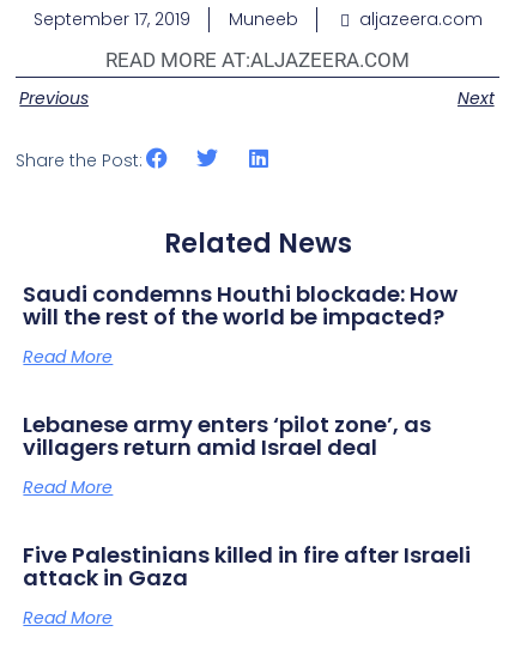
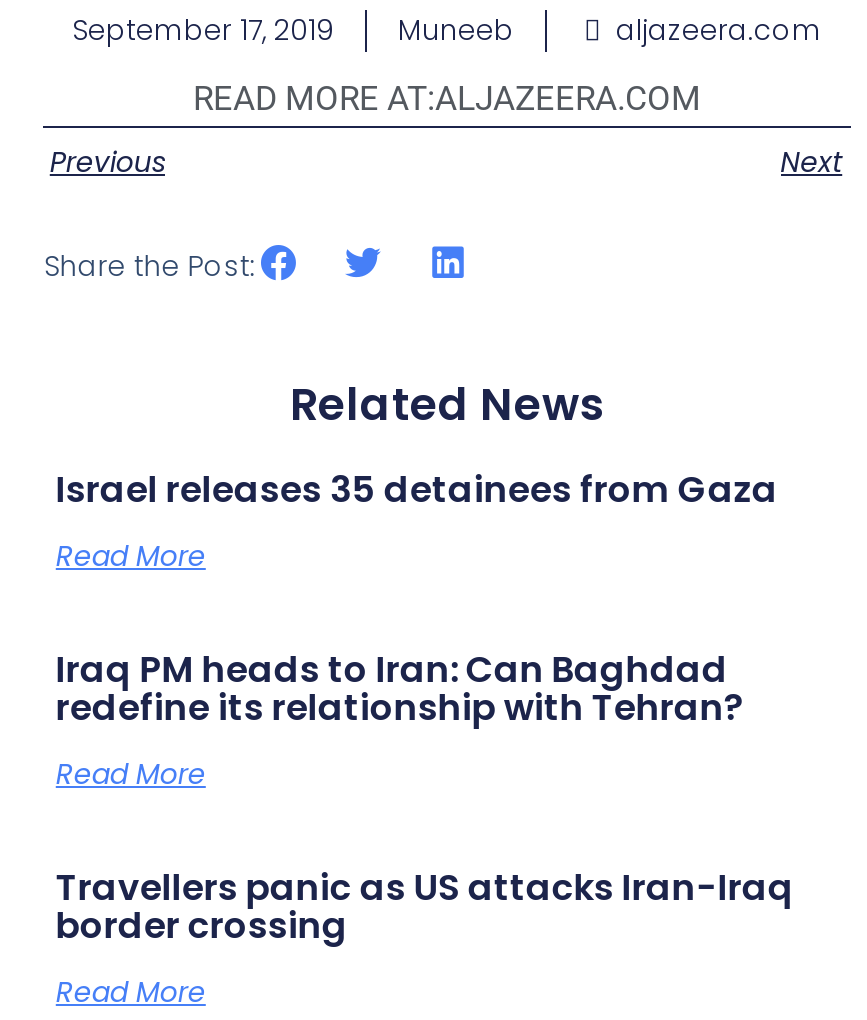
[23,279,458,331] Saudi condemns Houthi blockade: How | will the rest of the world be impacted? -> [56,463,778,513] Israel releases 35 detainees from Gaza
[23,409,432,462] Lebanese army enters ‘pilot zone’, as | villagers return amid Israel deal -> [56,643,744,731] Iraq PM heads to Iran: Can Baghdad | redefine its relationship with Tehran?
[23,540,471,592] Five Palestinians killed in fire after Israeli | attack in Gaza -> [56,861,794,949] Travellers panic as US attacks Iran-Iraq | border crossing

